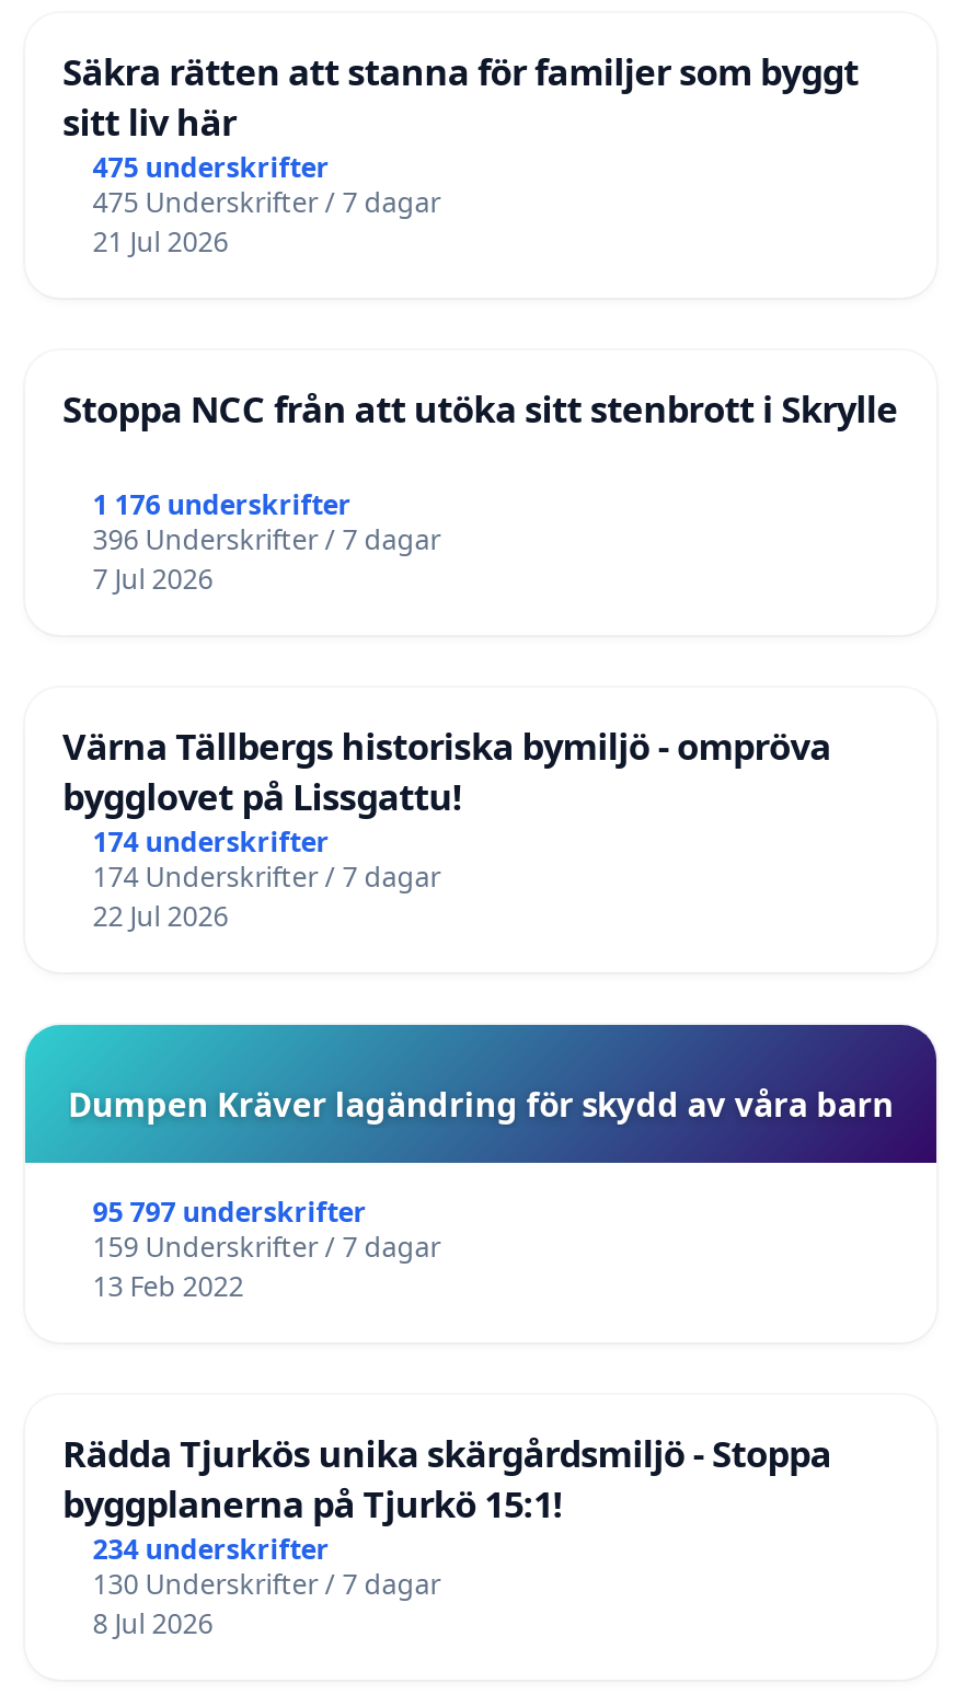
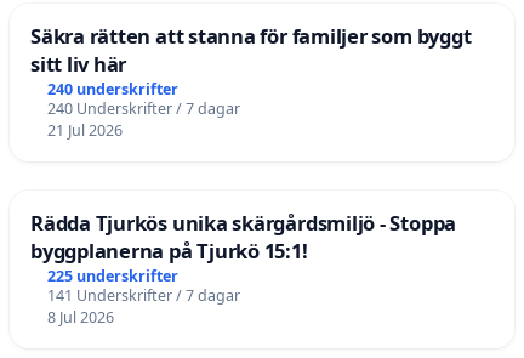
[93,149,329,186] 475 underskrifter -> [47,79,178,100] 240 underskrifter
[93,184,441,221] 475 Underskrifter / 7 dagar -> [47,98,240,119] 240 Underskrifter / 7 dagar
[62,383,898,935] Stoppa NCC från att utöka sitt stenbrott i Skrylle | 1 176 underskrifter | 396 Underskrifter / 7 dagar | 7 Jul 2026 | Värna Tällbergs historiska bymiljö - ompröva | bygglovet på Lissgattu! | 174 underskrifter | 174 Underskrifter / 7 dagar | 22 Jul 2026 -> none
[68,1081,894,1305] Dumpen Kräver lagändring för skydd av våra barn | 95 797 underskrifter | 159 Underskrifter / 7 dagar | 13 Feb 2022 -> none
[93,1530,329,1567] 234 underskrifter -> [47,266,178,286] 225 underskrifter
[93,1565,441,1602] 130 Underskrifter / 7 dagar -> [47,285,240,306] 141 Underskrifter / 7 dagar

